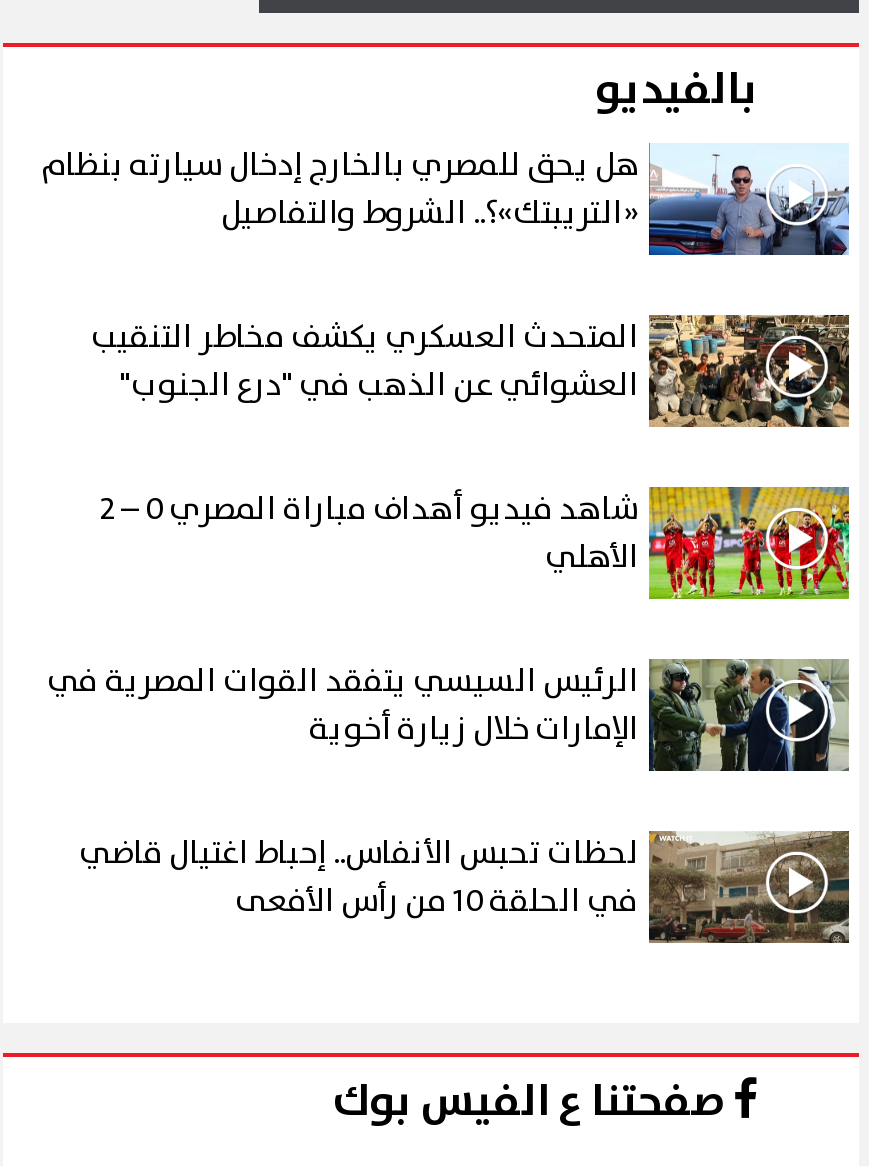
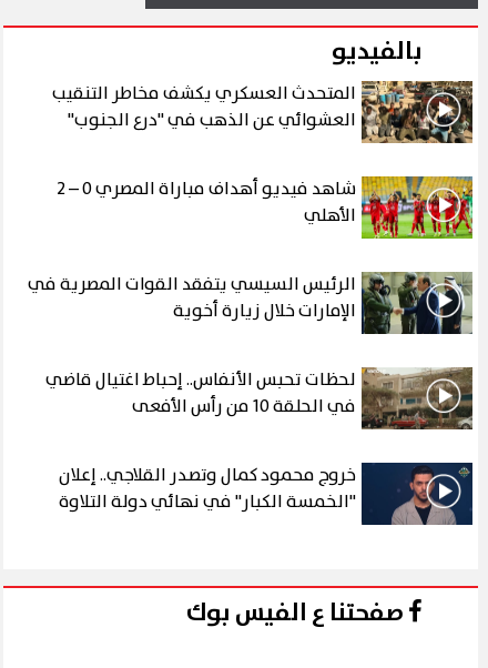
[41,141,851,257] [image] | هل يحق للمصري بالخارج إدخال سيارته بنظام | «التريبتك»؟.. الشروط والتفاصيل -> none
moved [47,311,853,879] -> [28,79,475,394]: [image] | المتحدث العسكري يكشف مخاطر التنقيب | العشوائي عن الذهب في "درع الجنوب" | الأهلي | الرئيس السيسي يتفقد القوات المصرية في | الإمارات خلال زيارة أخوية | لحظات تحبس الأنفاس.. إحباط اغتيال قاضي
moved [647,829,853,945] -> [360,366,475,431]: [image]
none -> [59,461,474,526] [image] | خروج محمود كمال وتصدر القلاجي.. إعلان | "الخمسة الكبار" في نهائي دولة التلاوة

